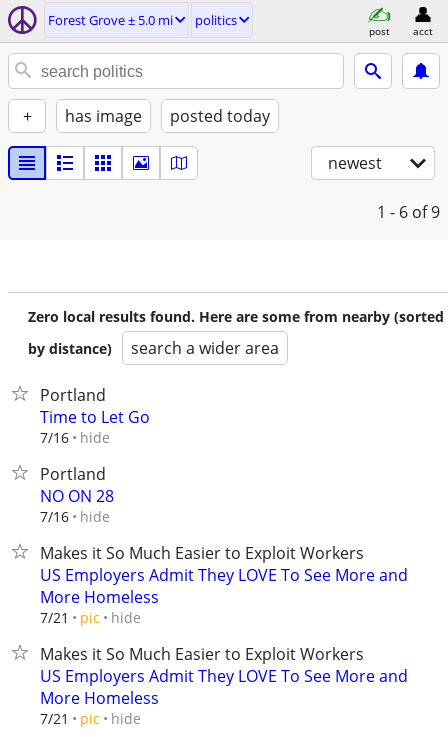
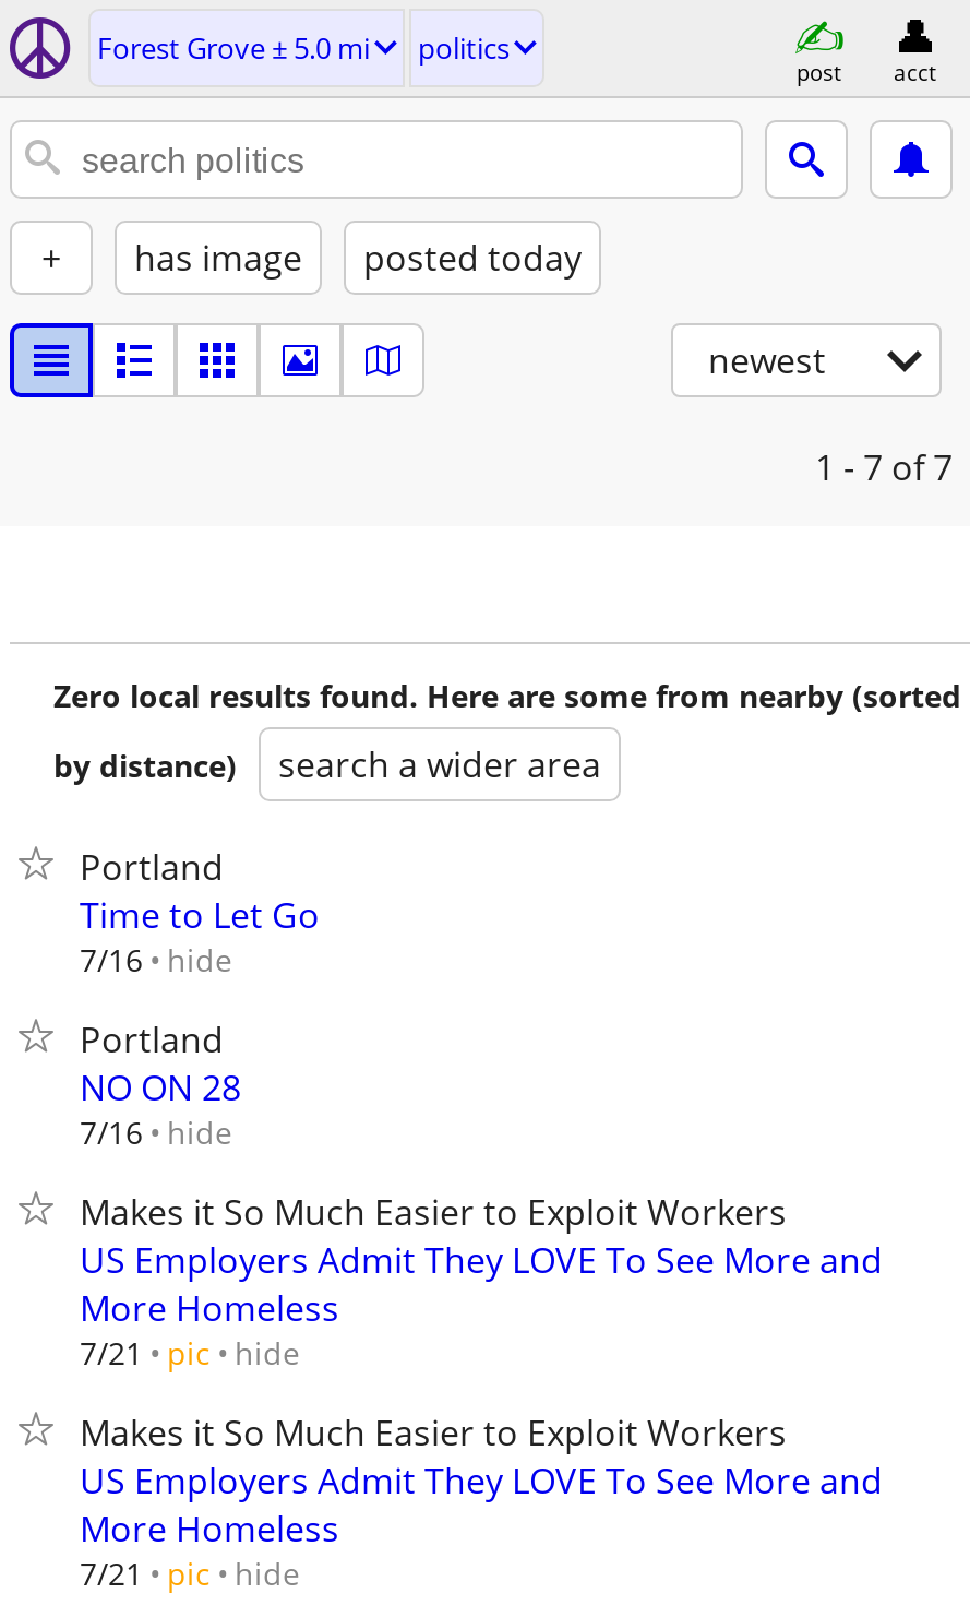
[377,201,440,223] 1 - 6 of 9 -> [815,443,953,491] 1 - 7 of 7

